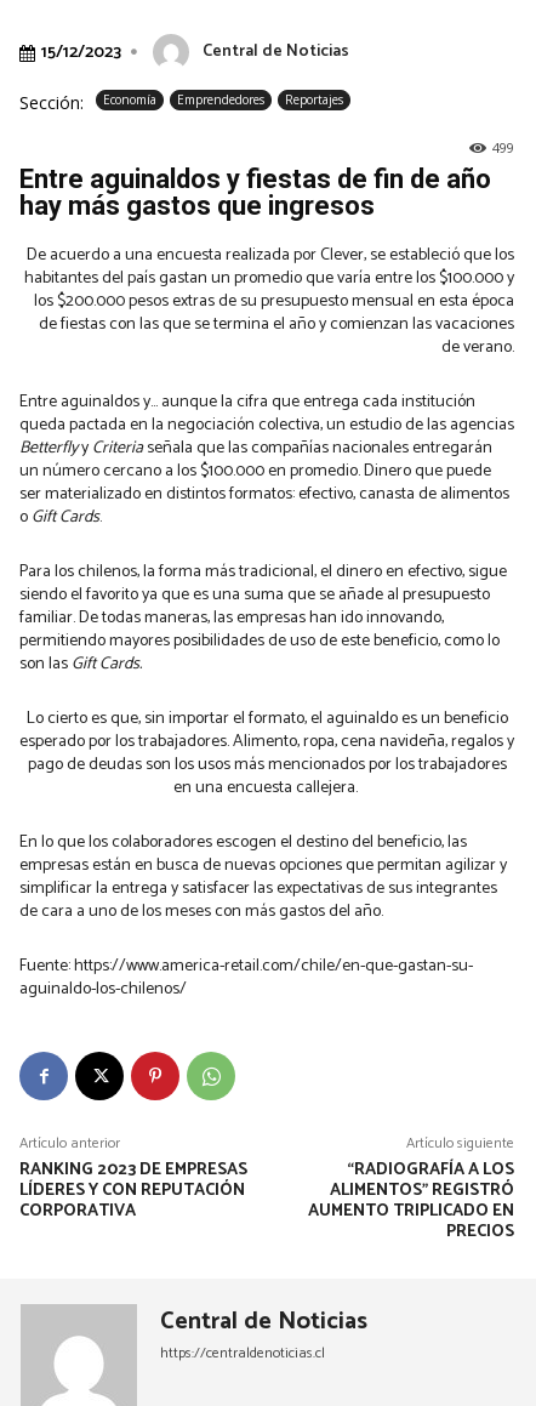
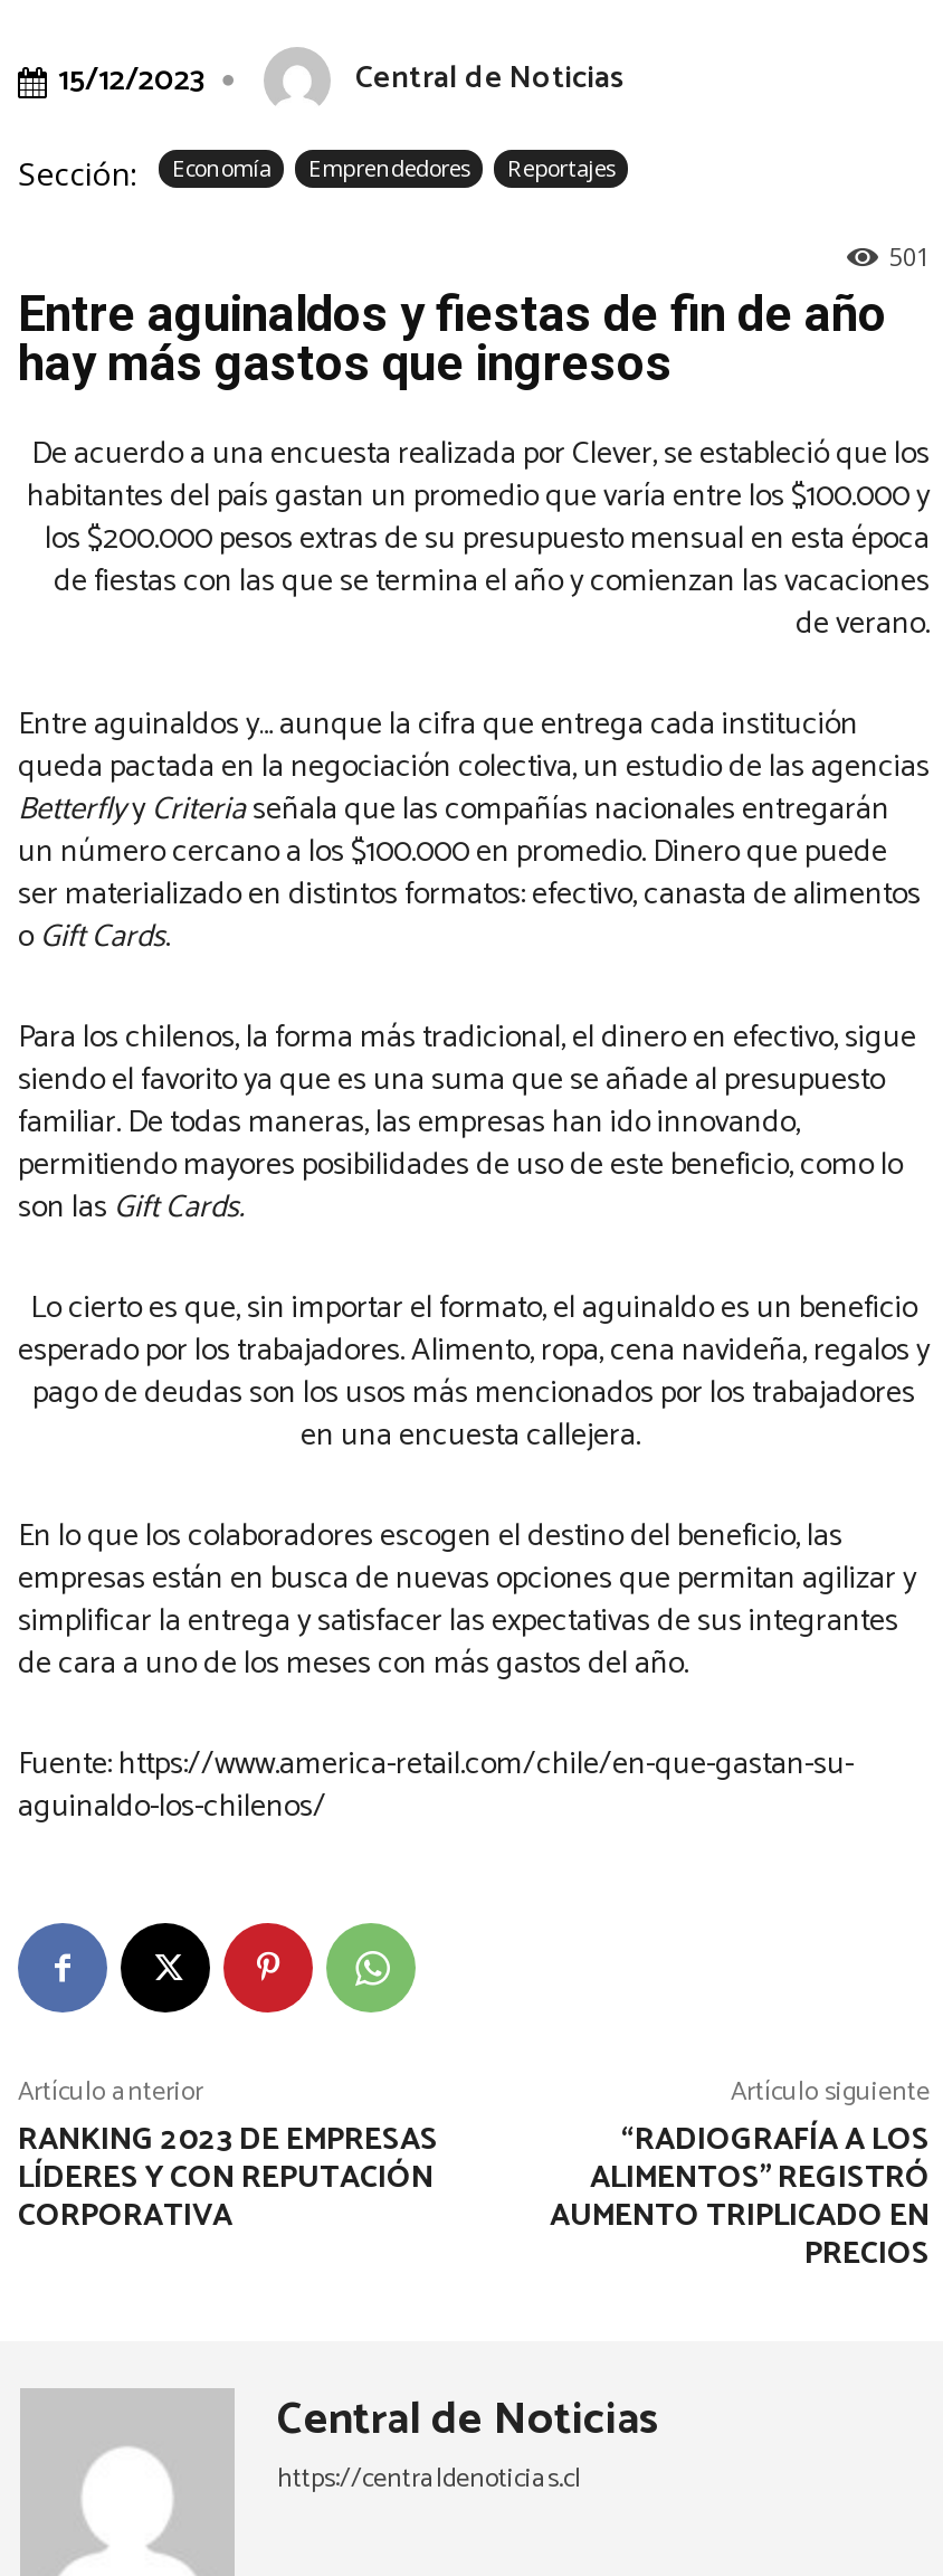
[492,138,514,157] 499 -> [889,239,930,273] 501

